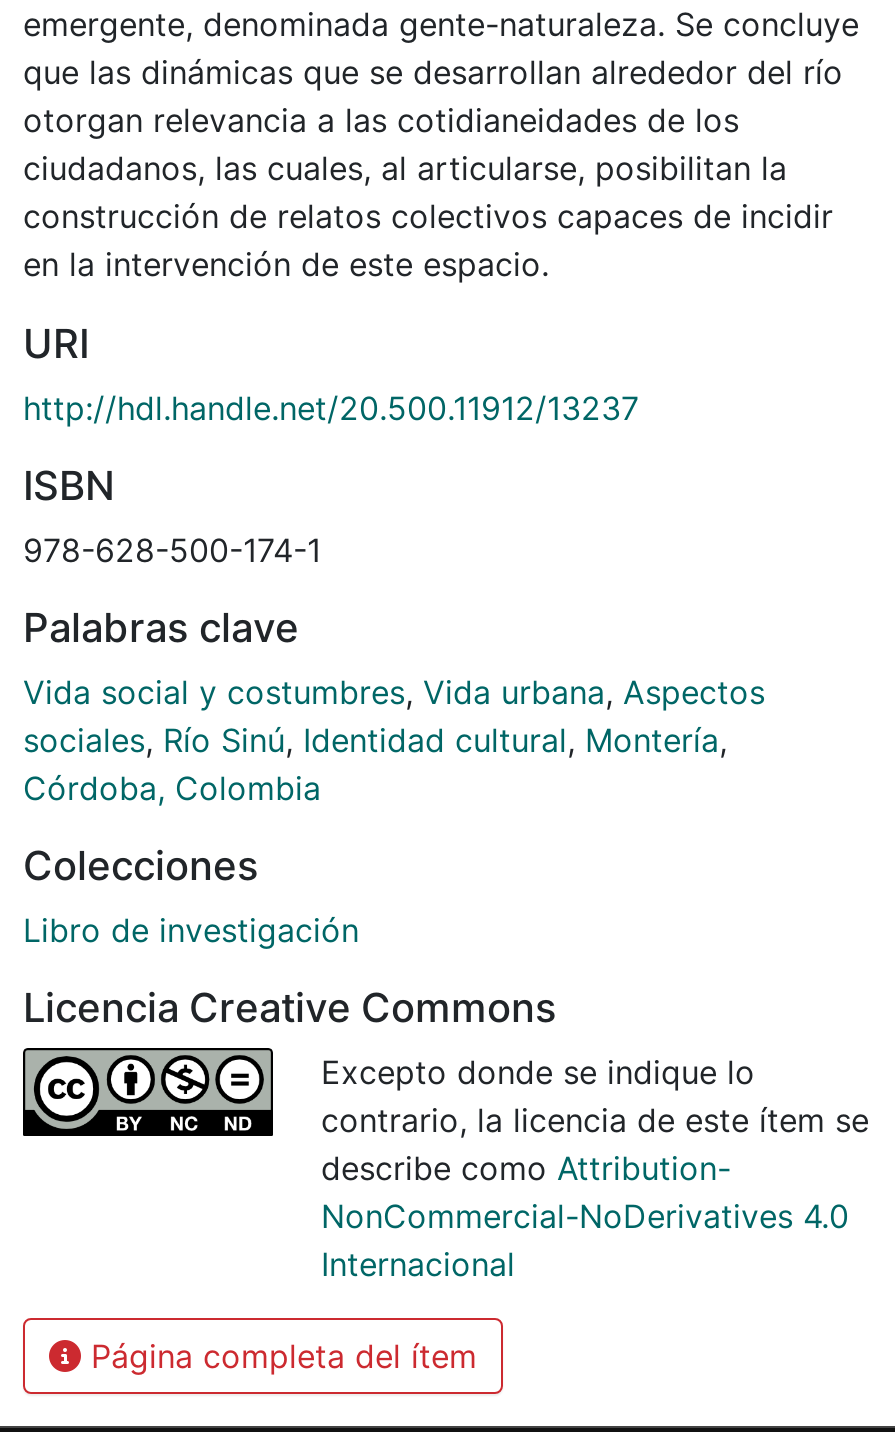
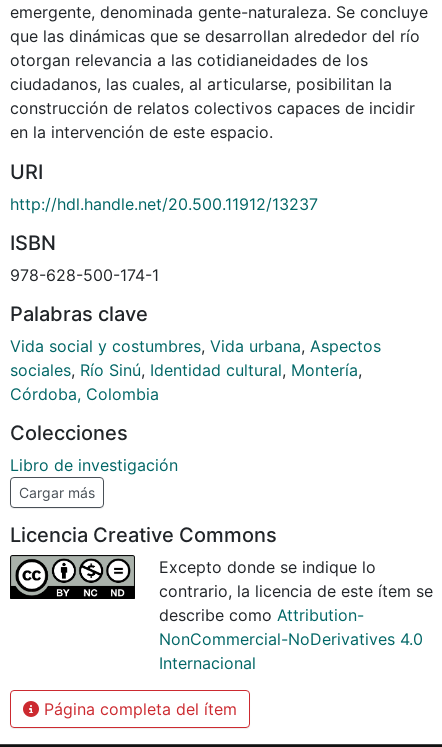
none -> [19,484,95,501] Cargar más

